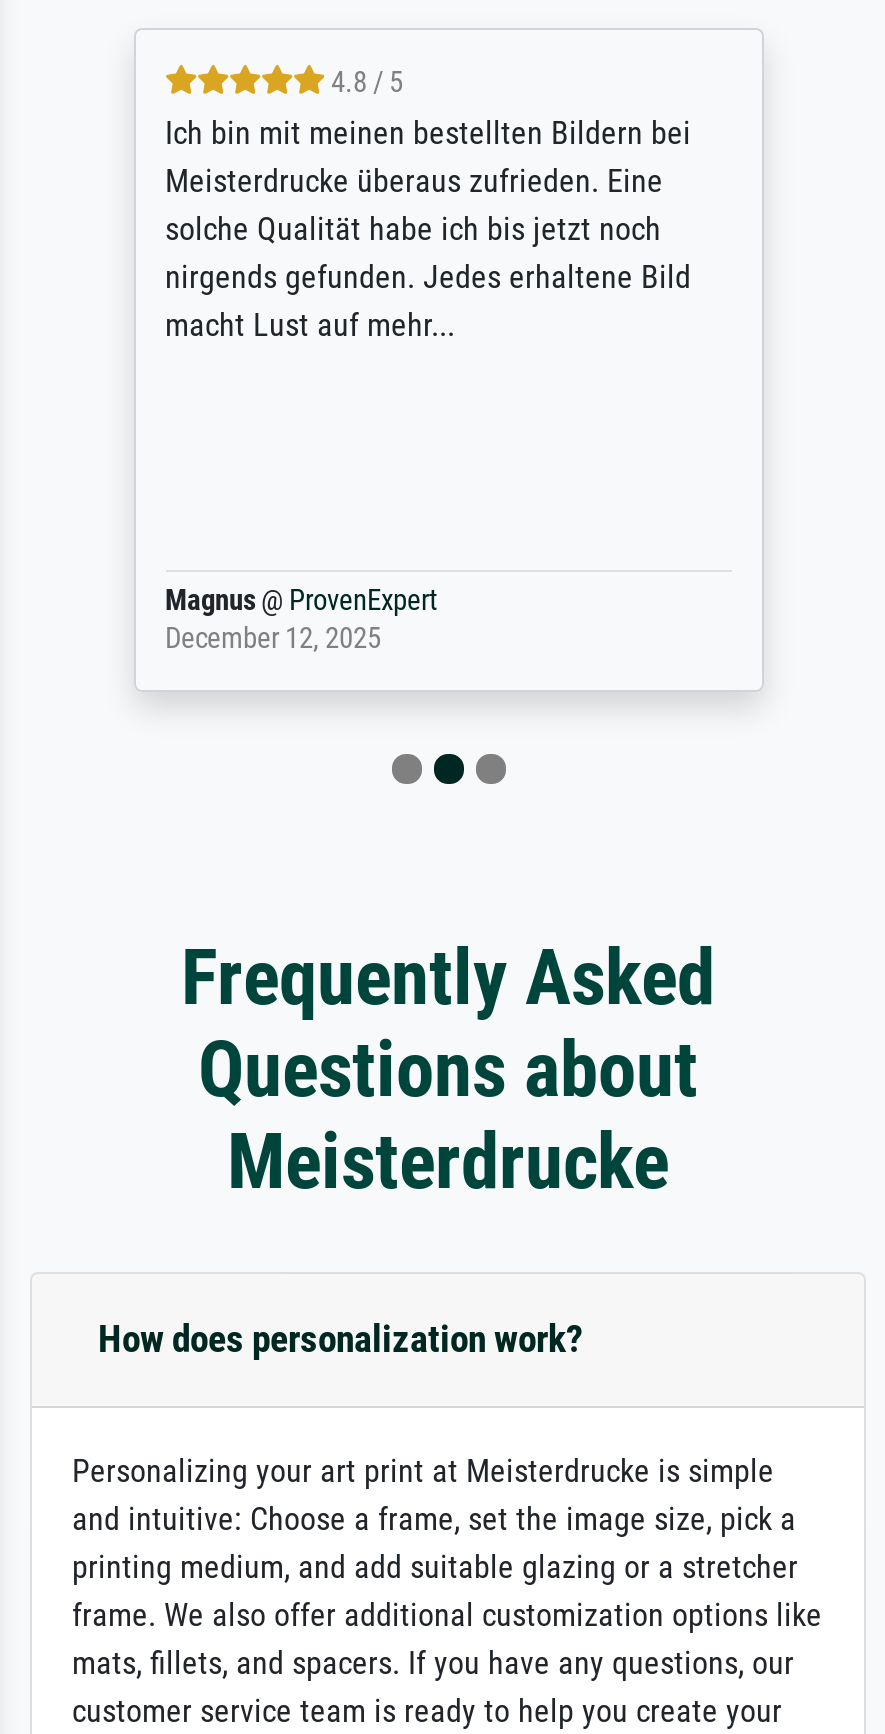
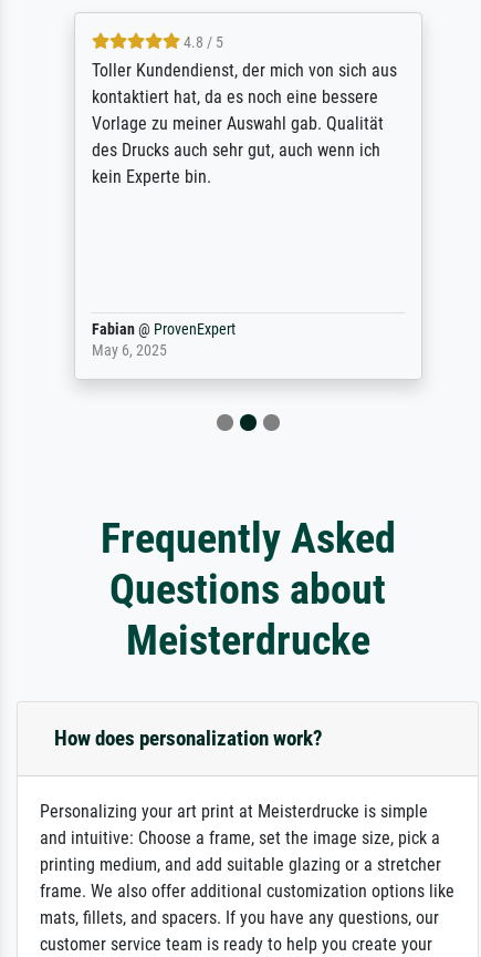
[165,113,691,343] Ich bin mit meinen bestellten Bildern bei | Meisterdrucke überaus zufrieden. Eine | solche Qualität habe ich bis jetzt noch | nirgends gefunden. Jedes erhaltene Bild | macht Lust auf mehr... -> [91,59,396,187] Toller Kundendienst, der mich von sich aus | kontaktiert hat, da es noch eine bessere | Vorlage zu meiner Auswahl gab. Qualität | des Drucks auch sehr gut, auch wenn ich | kein Experte bin.
[165,583,437,655] Magnus @ ProvenExpert | December 12, 2025 -> [91,320,235,359] Fabian @ ProvenExpert | May 6, 2025

